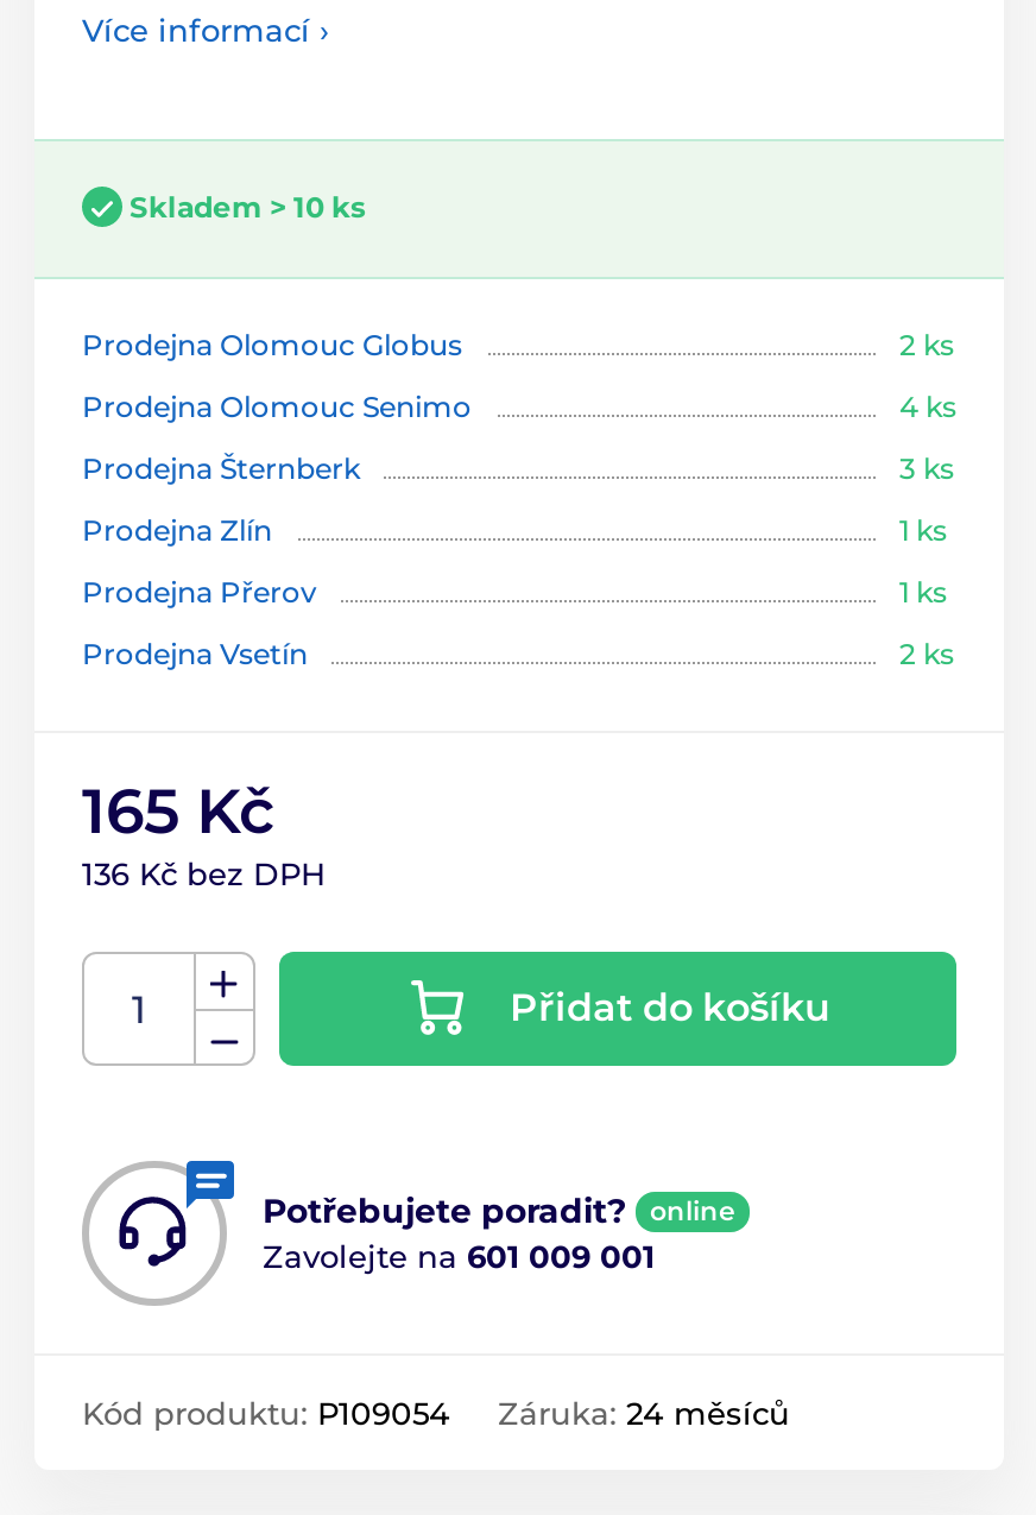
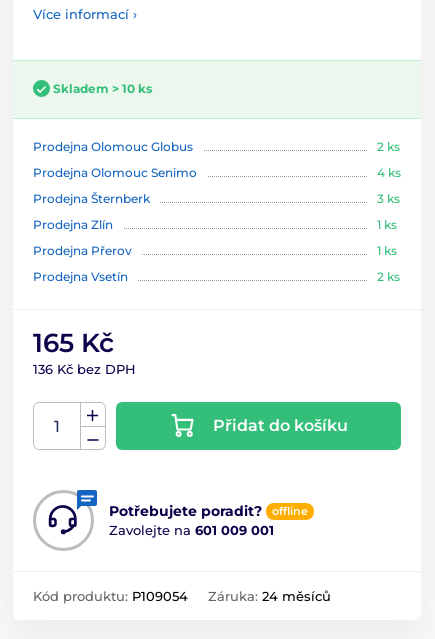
[650,1194,735,1228] online -> [272,504,308,518] offline

